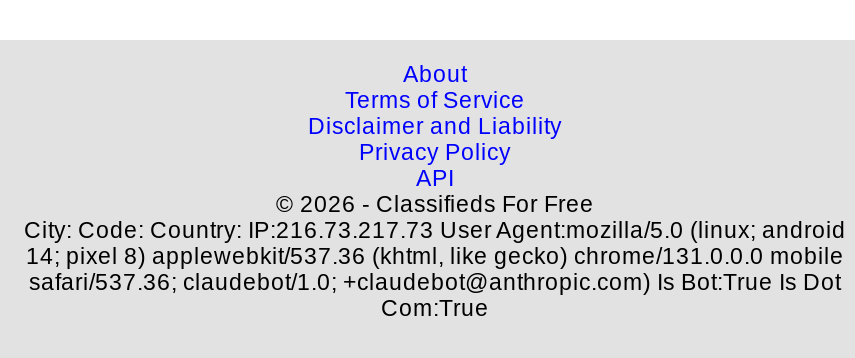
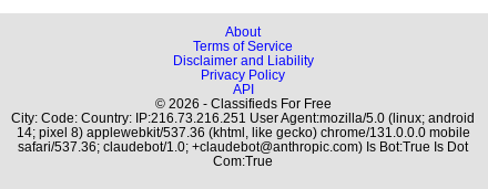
[24,216,846,242] City: Code: Country: IP:216.73.217.73 User Agent:mozilla/5.0 (linux; android -> [11,111,475,125] City: Code: Country: IP:216.73.216.251 User Agent:mozilla/5.0 (linux; android

